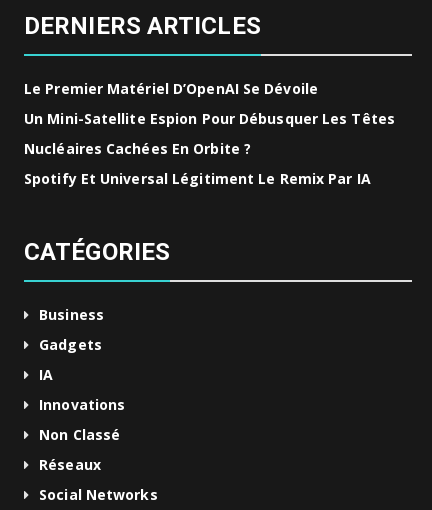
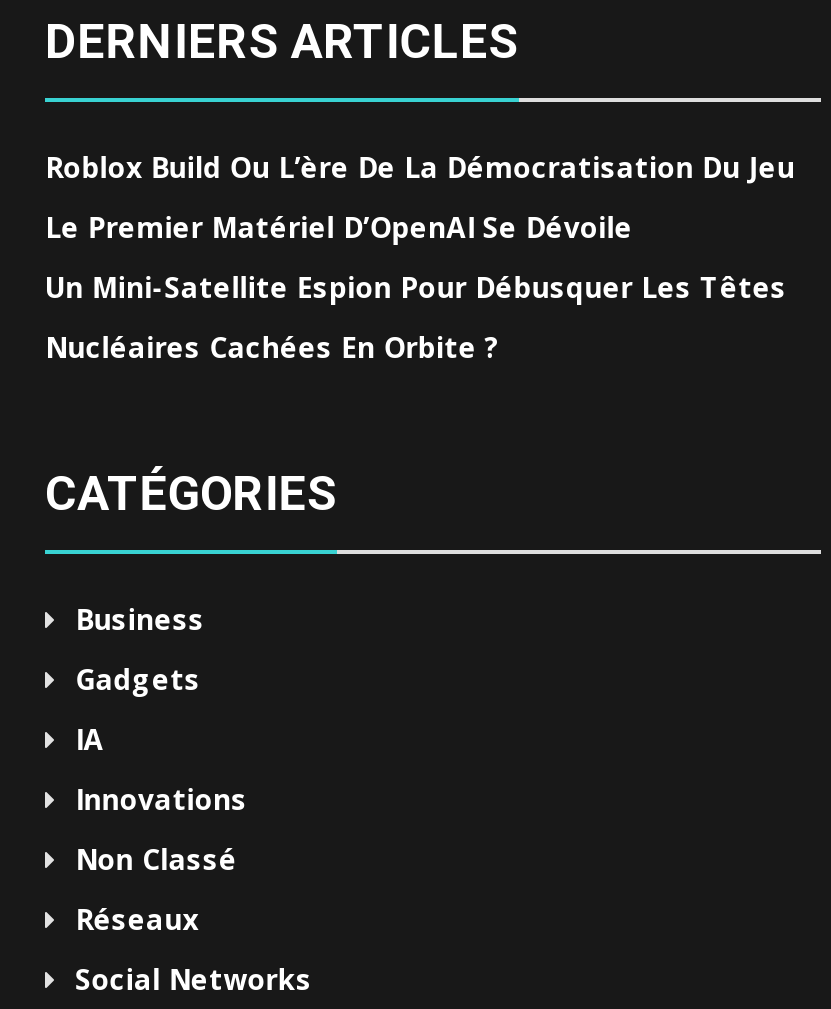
none -> [45,148,795,186] Roblox Build Ou L’ère De La Démocratisation Du Jeu
moved [24,79,395,158] -> [45,208,787,366]: Le Premier Matériel D’OpenAI Se Dévoile | Un Mini-Satellite Espion Pour Débusquer Les Têtes | Nucléaires Cachées En Orbite ?
[24,169,371,188] Spotify Et Universal Légitiment Le Remix Par IA -> none

